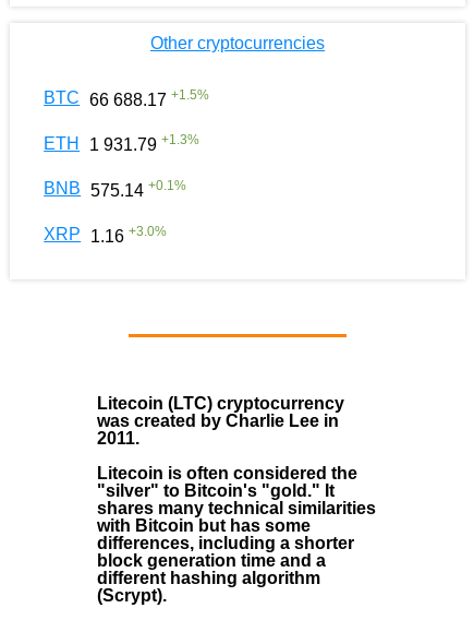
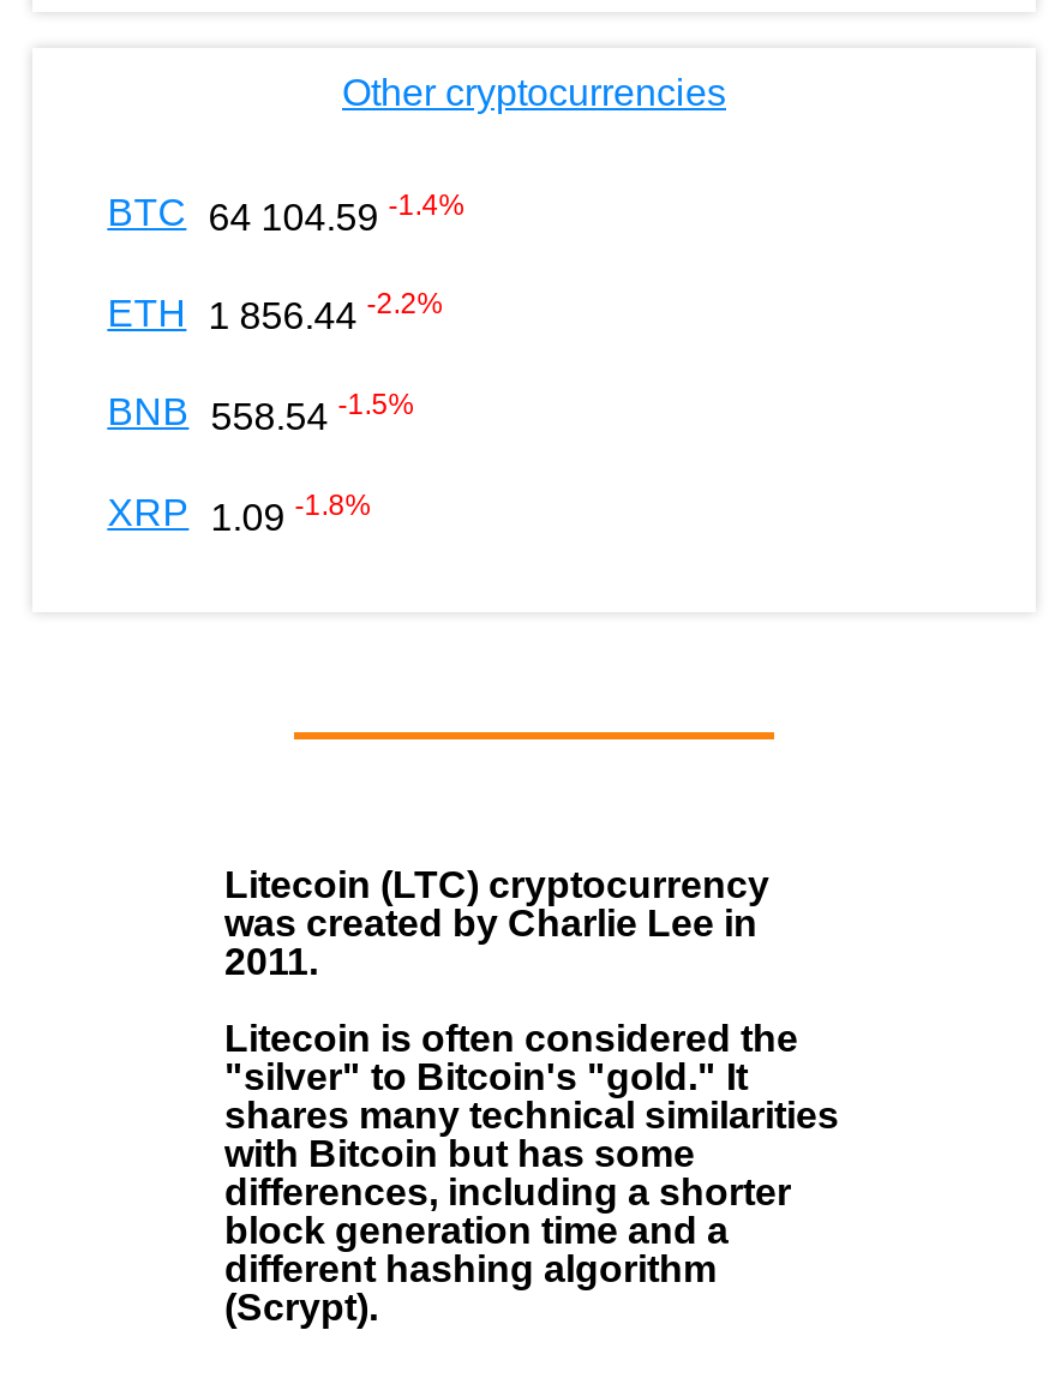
[44,86,209,109] BTC 66 688.17 +1.5% -> [107,188,465,237] BTC 64 104.59 -1.4%
[44,132,200,154] ETH 1 931.79 +1.3% -> [107,288,443,337] ETH 1 856.44 -2.2%
[44,177,187,200] BNB 575.14 +0.1% -> [107,388,415,437] BNB 558.54 -1.5%
[44,223,167,245] XRP 1.16 +3.0% -> [107,488,371,537] XRP 1.09 -1.8%

